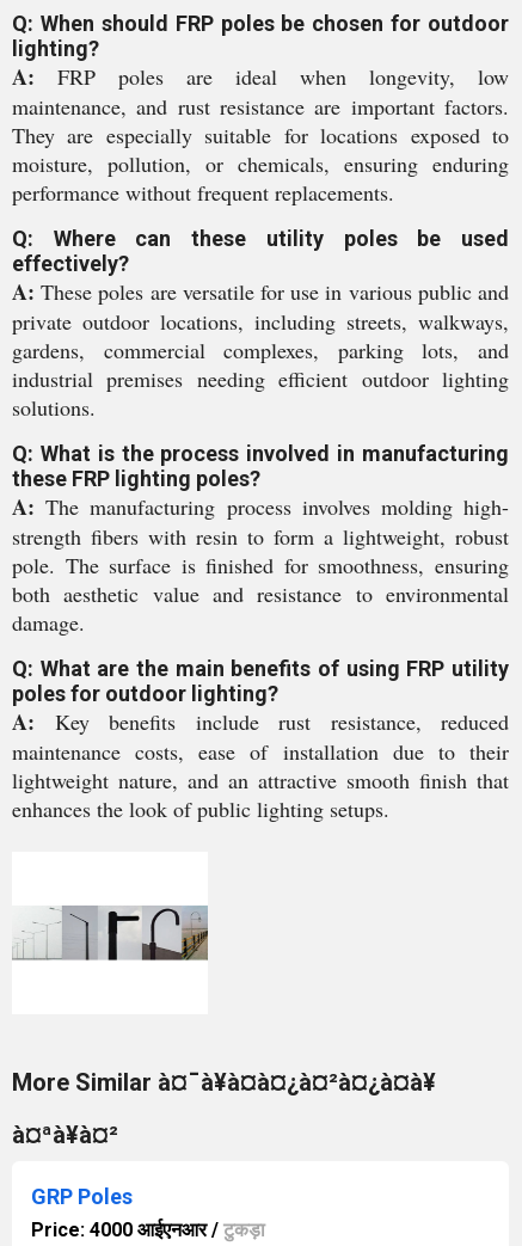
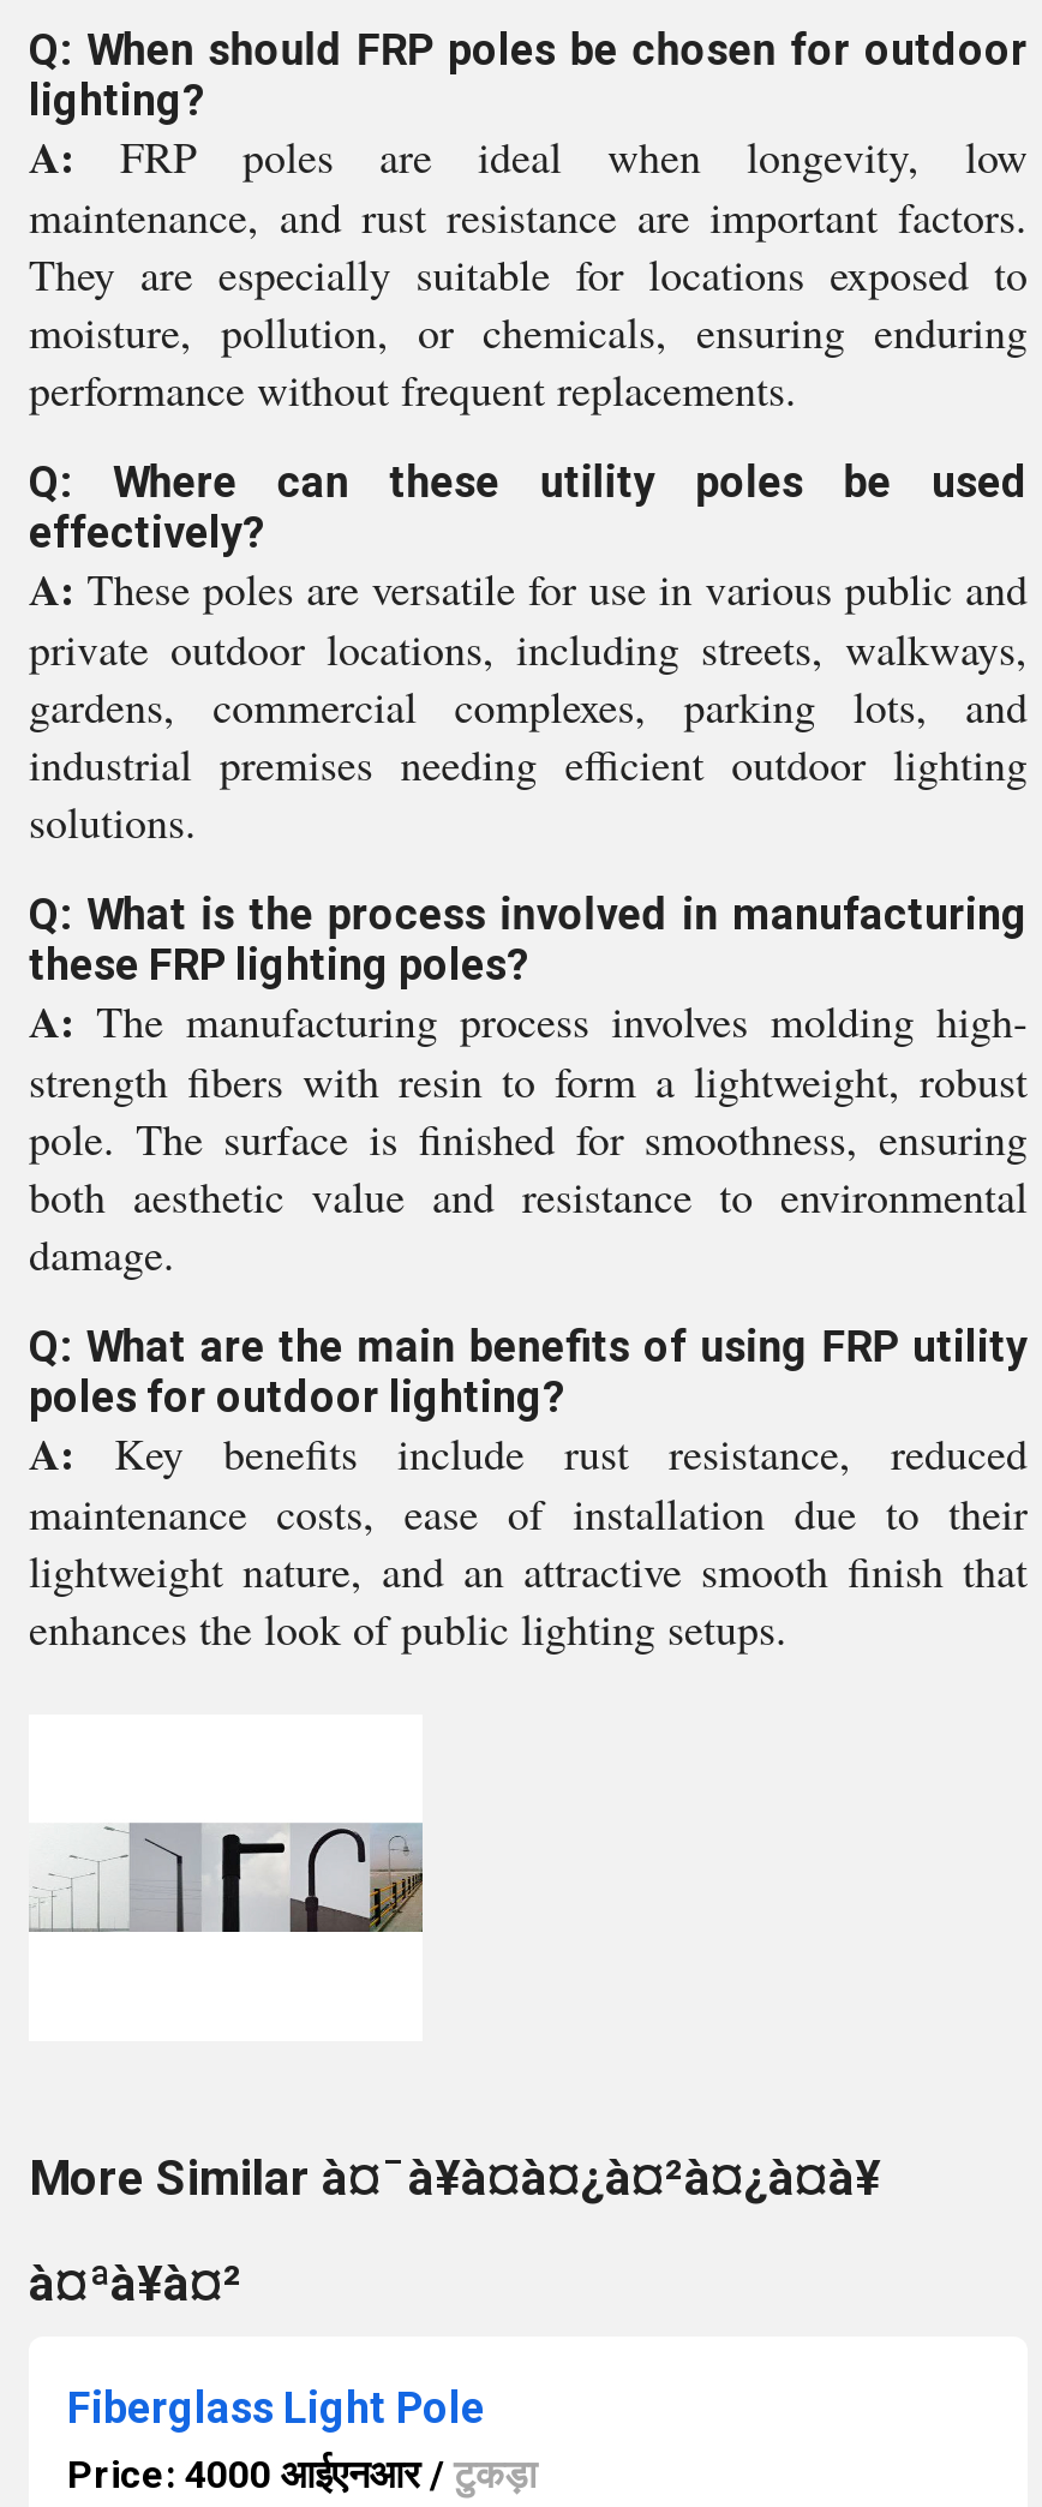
[31,1184,133,1209] GRP Poles -> [67,2382,485,2433] Fiberglass Light Pole

